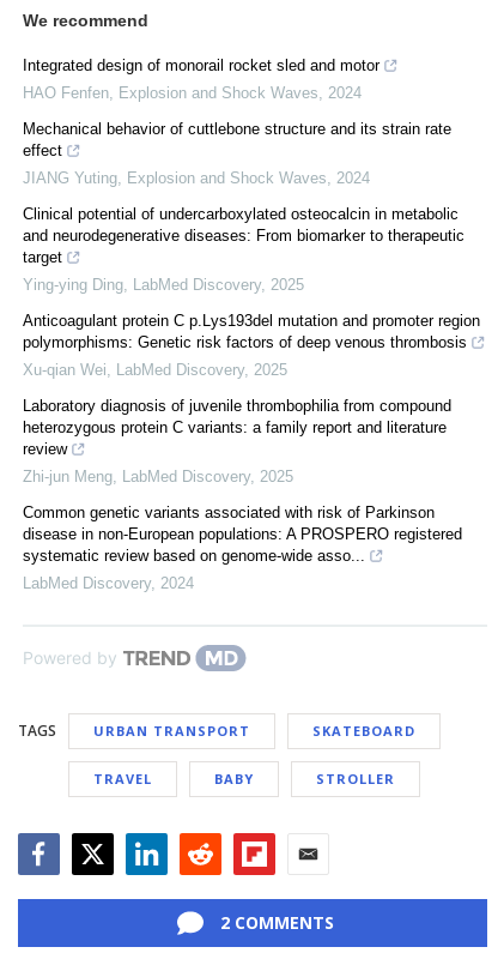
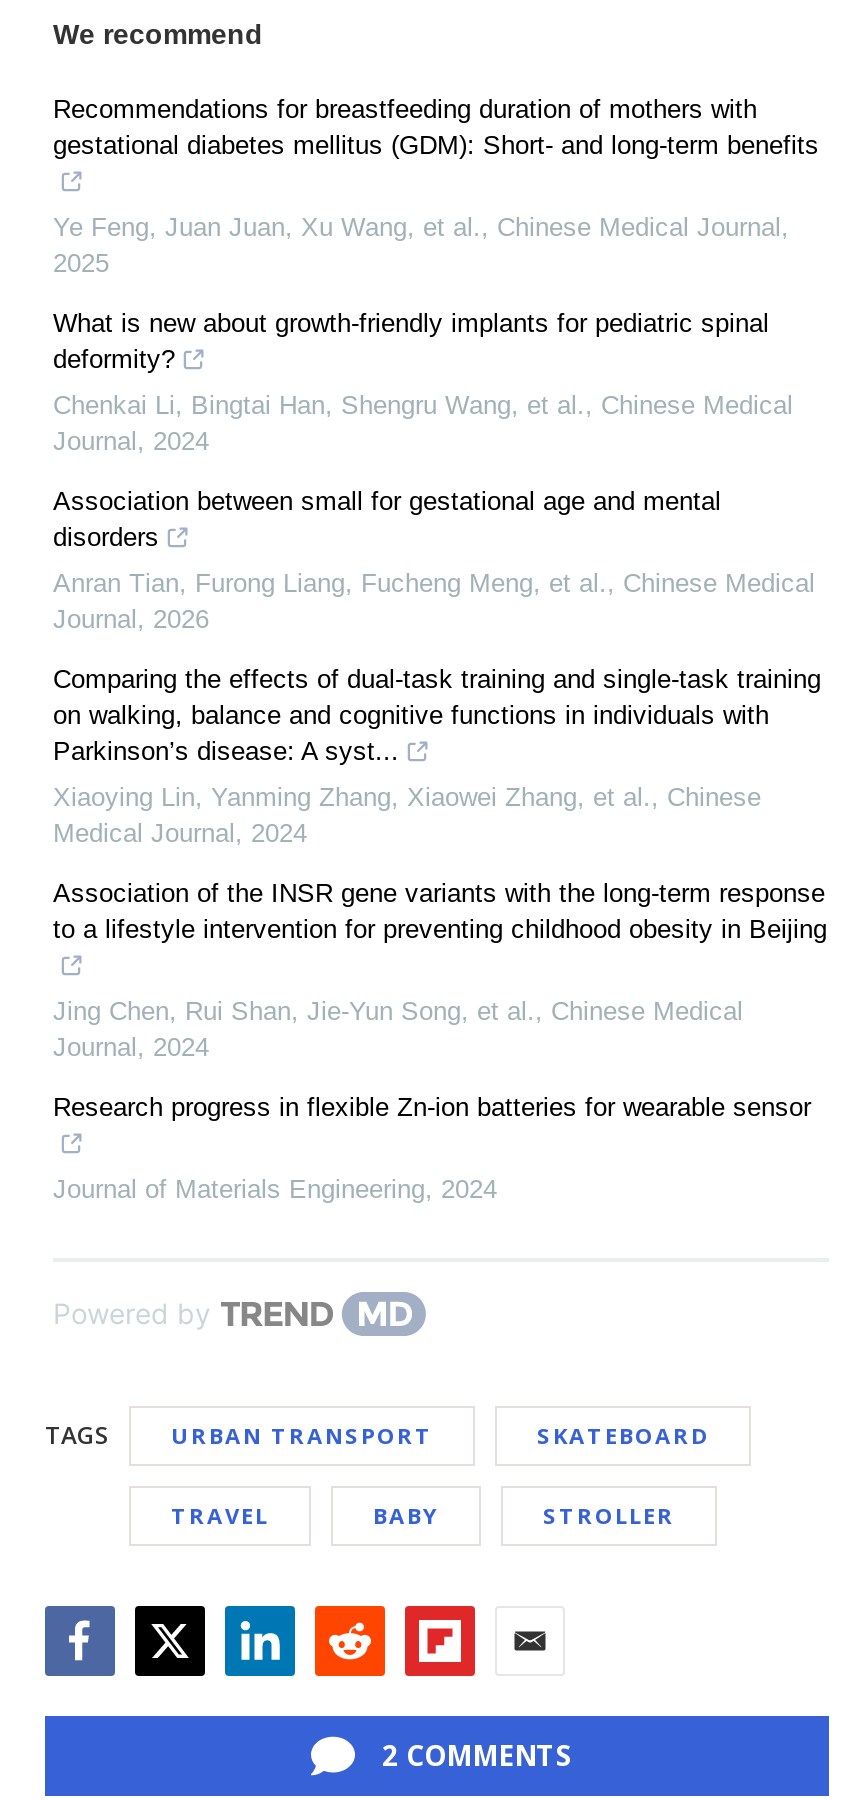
[23,57,379,75] Integrated design of monorail rocket sled and motor -> [53,95,819,161] Recommendations for breastfeeding duration of mothers with | gestational diabetes mellitus (GDM): Short- and long-term benefits
[23,84,362,102] HAO Fenfen, Explosion and Shock Waves, 2024 -> [53,213,789,279] Ye Feng, Juan Juan, Xu Wang, et al., Chinese Medical Journal, | 2025
[23,120,451,160] Mechanical behavior of cuttlebone structure and its strain rate | effect -> [53,309,769,375] What is new about growth-friendly implants for pediatric spinal | deformity?
[23,170,370,187] JIANG Yuting, Explosion and Shock Waves, 2024 -> [53,391,793,457] Chenkai Li, Bingtai Han, Shengru Wang, et al., Chinese Medical | Journal, 2024
[23,205,464,267] Clinical potential of undercarboxylated osteocalcin in metabolic | and neurodegenerative diseases: From biomarker to therapeutic | target -> [53,487,721,553] Association between small for gestational age and mental | disorders
[23,276,304,294] Ying-ying Ding, LabMed Discovery, 2025 -> [53,569,815,635] Anran Tian, Furong Liang, Fucheng Meng, et al., Chinese Medical | Journal, 2026
[23,312,480,352] Anticoagulant protein C p.Lys193del mutation and promoter region | polymorphisms: Genetic risk factors of deep venous thrombosis -> [53,665,821,767] Comparing the effects of dual-task training and single-task training | on walking, balance and cognitive functions in individuals with | Parkinson’s disease: A syst...
[23,361,287,379] Xu-qian Wei, LabMed Discovery, 2025 -> [53,783,761,849] Xiaoying Lin, Yanming Zhang, Xiaowei Zhang, et al., Chinese | Medical Journal, 2024
[23,397,451,458] Laboratory diagnosis of juvenile thrombophilia from compound | heterozygous protein C variants: a family report and literature | review -> [53,879,827,945] Association of the INSR gene variants with the long-term response | to a lifestyle intervention for preventing childhood obesity in Beijing
[23,468,293,486] Zhi-jun Meng, LabMed Discovery, 2025 -> [53,997,743,1063] Jing Chen, Rui Shan, Jie‐Yun Song, et al., Chinese Medical | Journal, 2024
[23,504,462,565] Common genetic variants associated with risk of Parkinson | disease in non-European populations: A PROSPERO registered | systematic review based on genome-wide asso... -> [53,1093,811,1123] Research progress in flexible Zn-ion batteries for wearable sensor
[23,575,194,593] LabMed Discovery, 2024 -> [53,1175,497,1205] Journal of Materials Engineering, 2024

